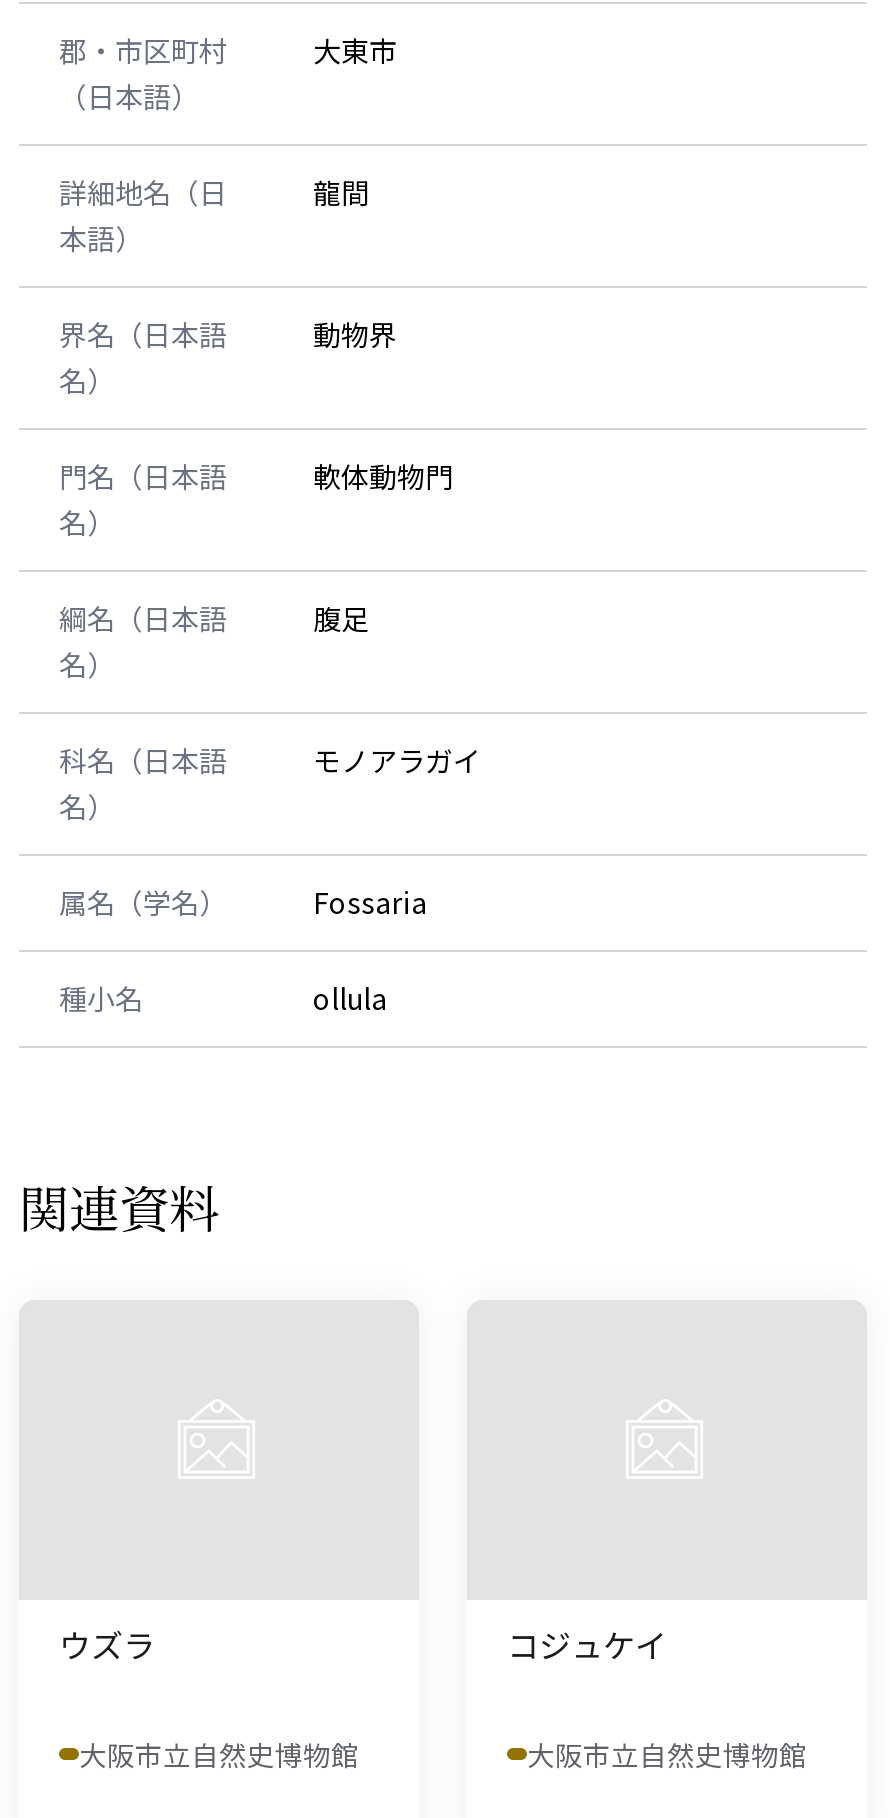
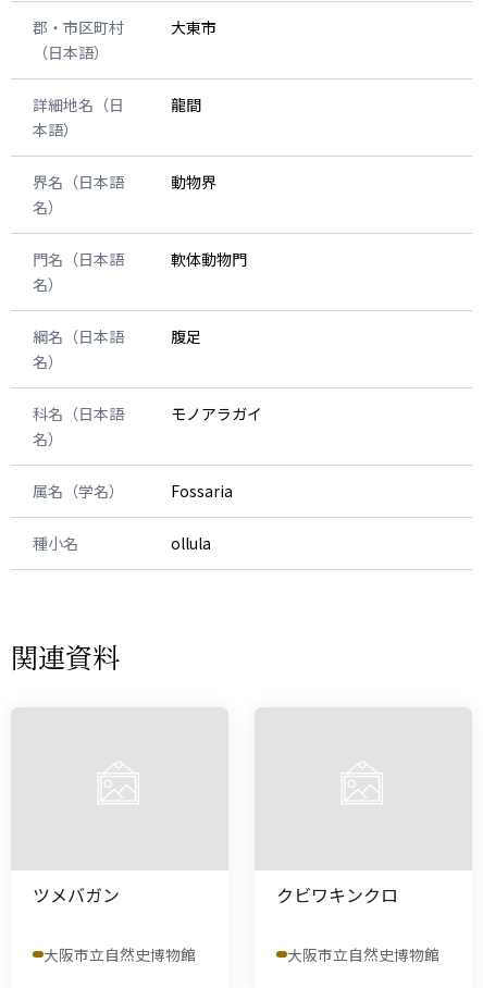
[59,1620,155,1668] ウズラ -> [33,881,120,907] ツメバガン
[507,1620,667,1668] コジュケイ -> [276,881,398,907] クビワキンクロ

